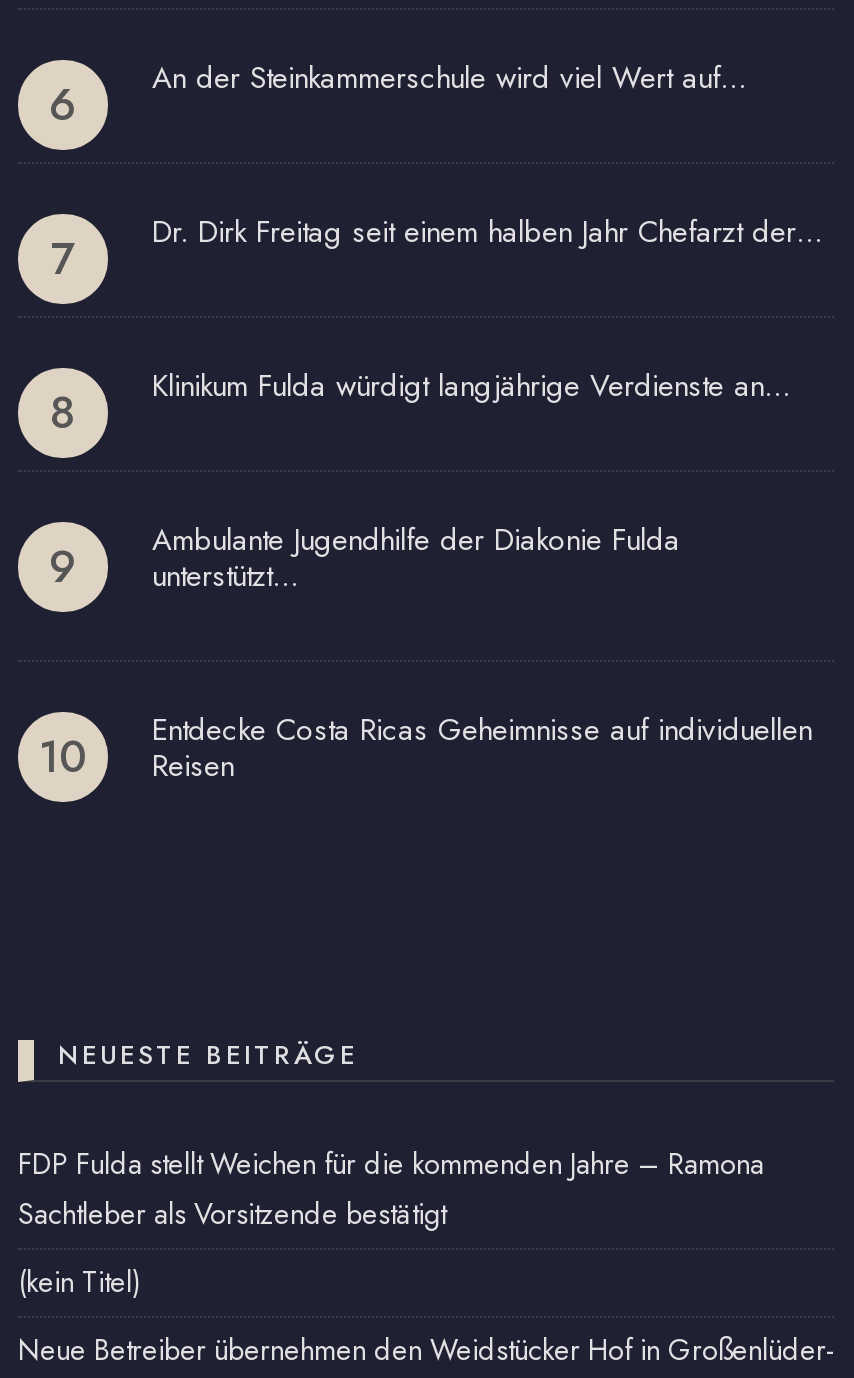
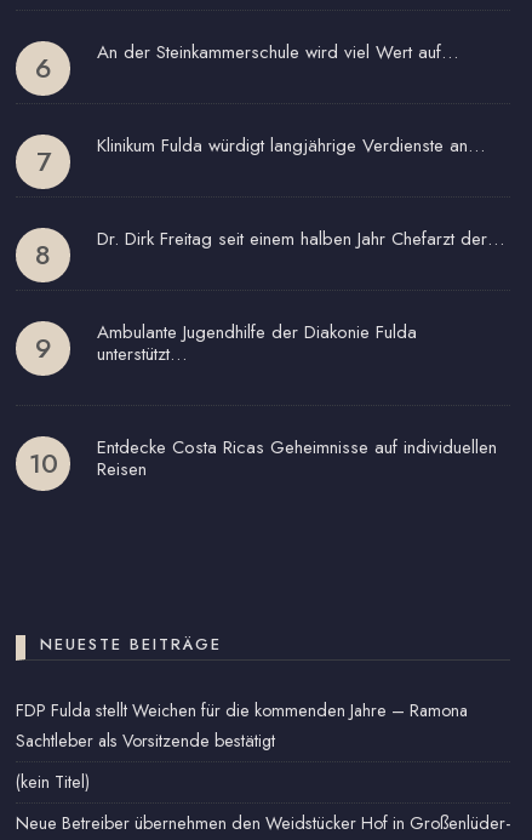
moved [152,210,824,254] -> [97,225,504,252]: Dr. Dirk Freitag seit einem halben Jahr Chefarzt der…
moved [152,364,792,408] -> [97,132,485,159]: Klinikum Fulda würdigt langjährige Verdienste an…

